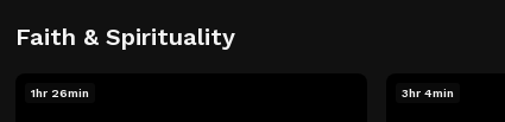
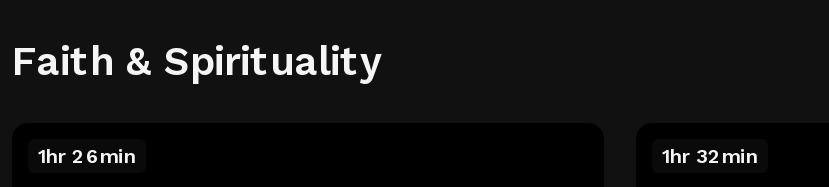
[402,86,454,99] 3hr 4min -> [662,144,758,166] 1hr 32min

